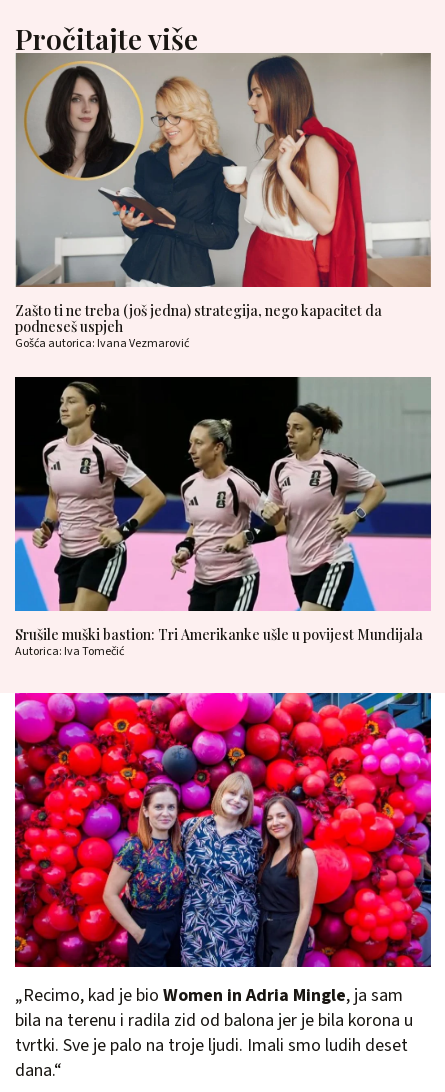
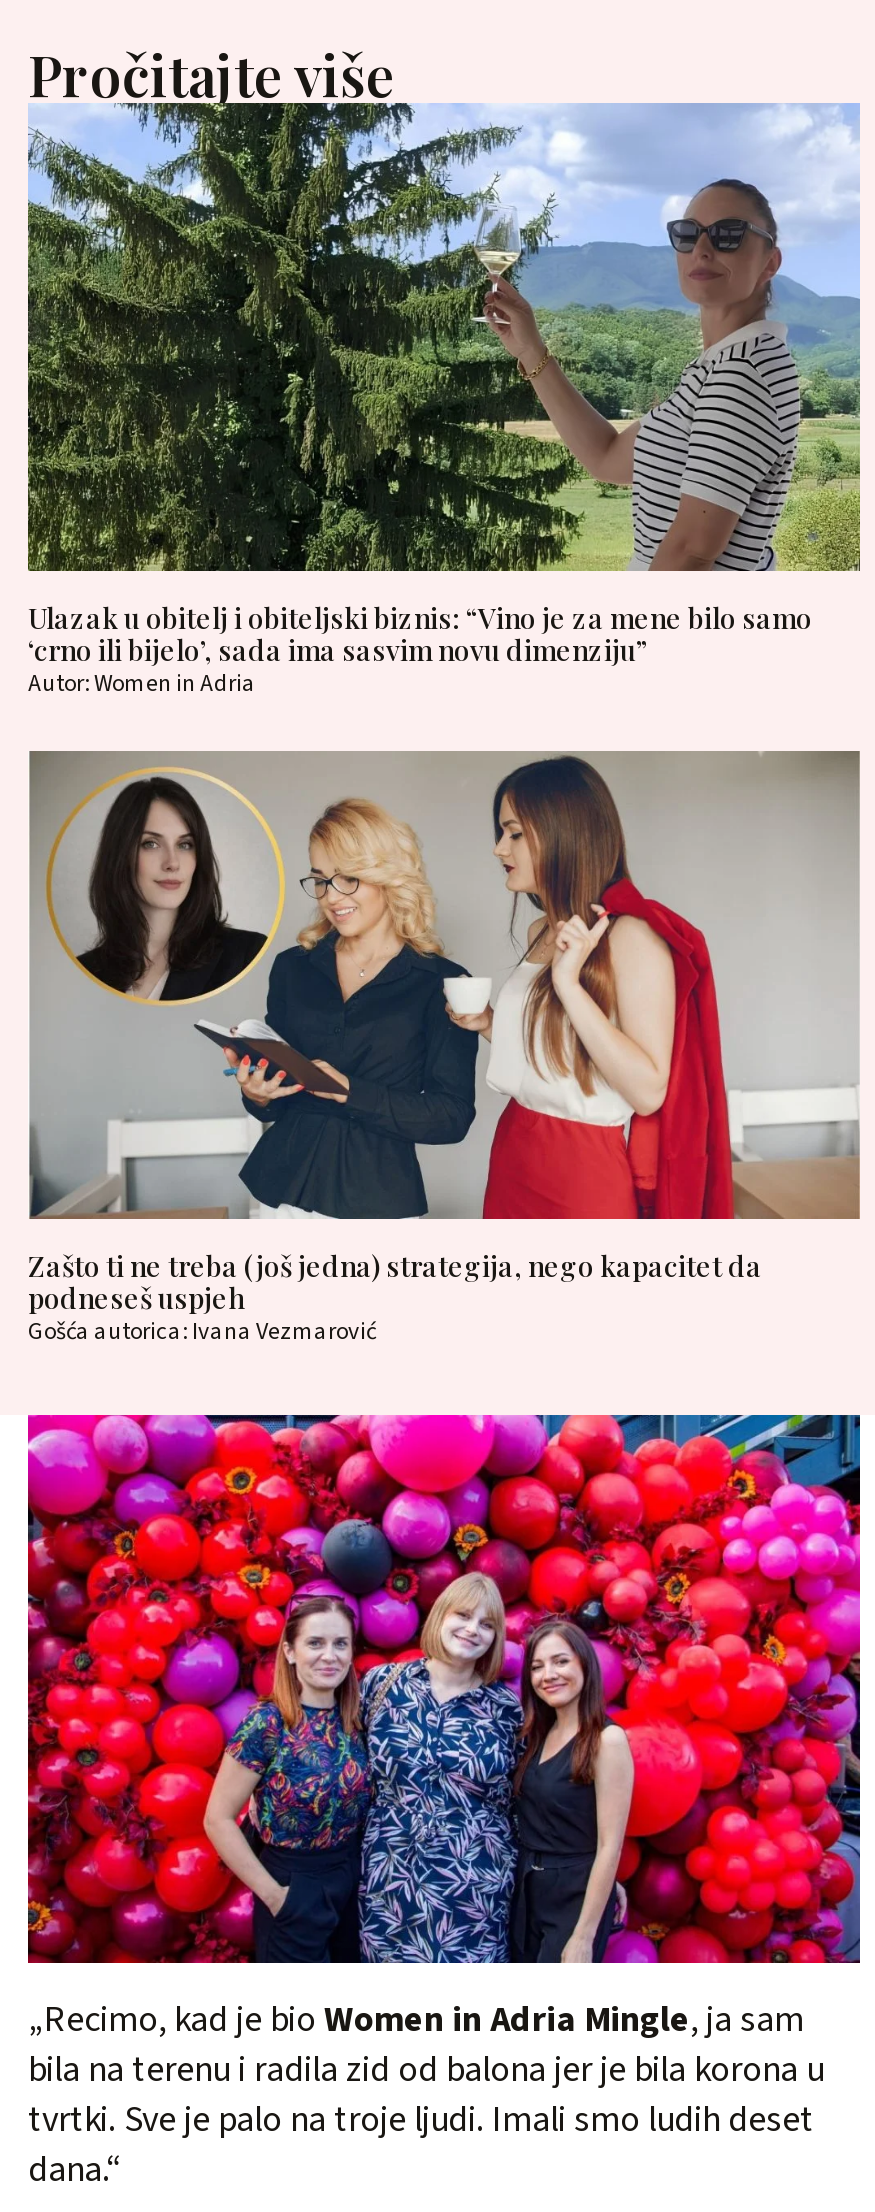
none -> [26,103,862,701] [image] | Ulazak u obitelj i obiteljski biznis: “Vino je za mene bilo samo | ‘crno ili bijelo’, sada ima sasvim novu dimenziju” | Autor: Women in Adria
moved [14,53,432,352] -> [26,751,862,1349]: [image] | Zašto ti ne treba (još jedna) strategija, nego kapacitet da | podneseš uspjeh | Gošća autorica: Ivana Vezmarović
[14,376,432,660] [image] | Srušile muški bastion: Tri Amerikanke ušle u povijest Mundijala | Autorica: Iva Tomečić -> none

